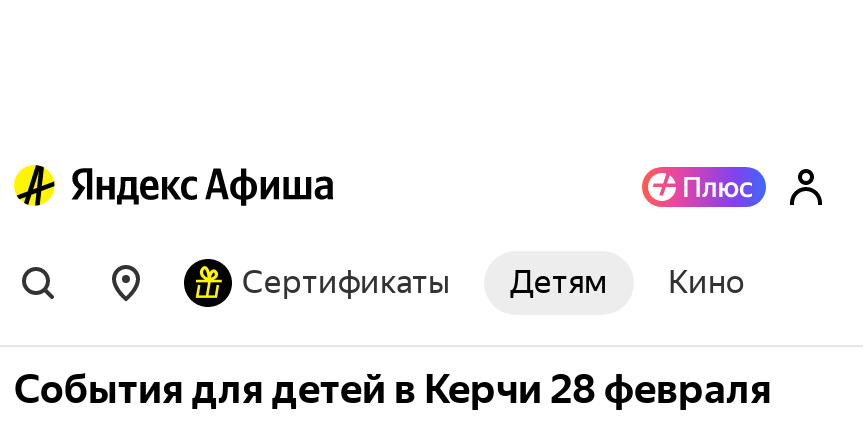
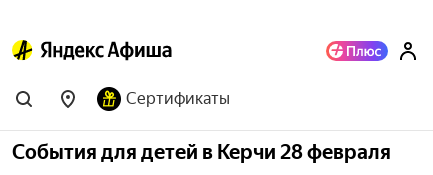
[510,263,744,301] Детям | Кино -> none

